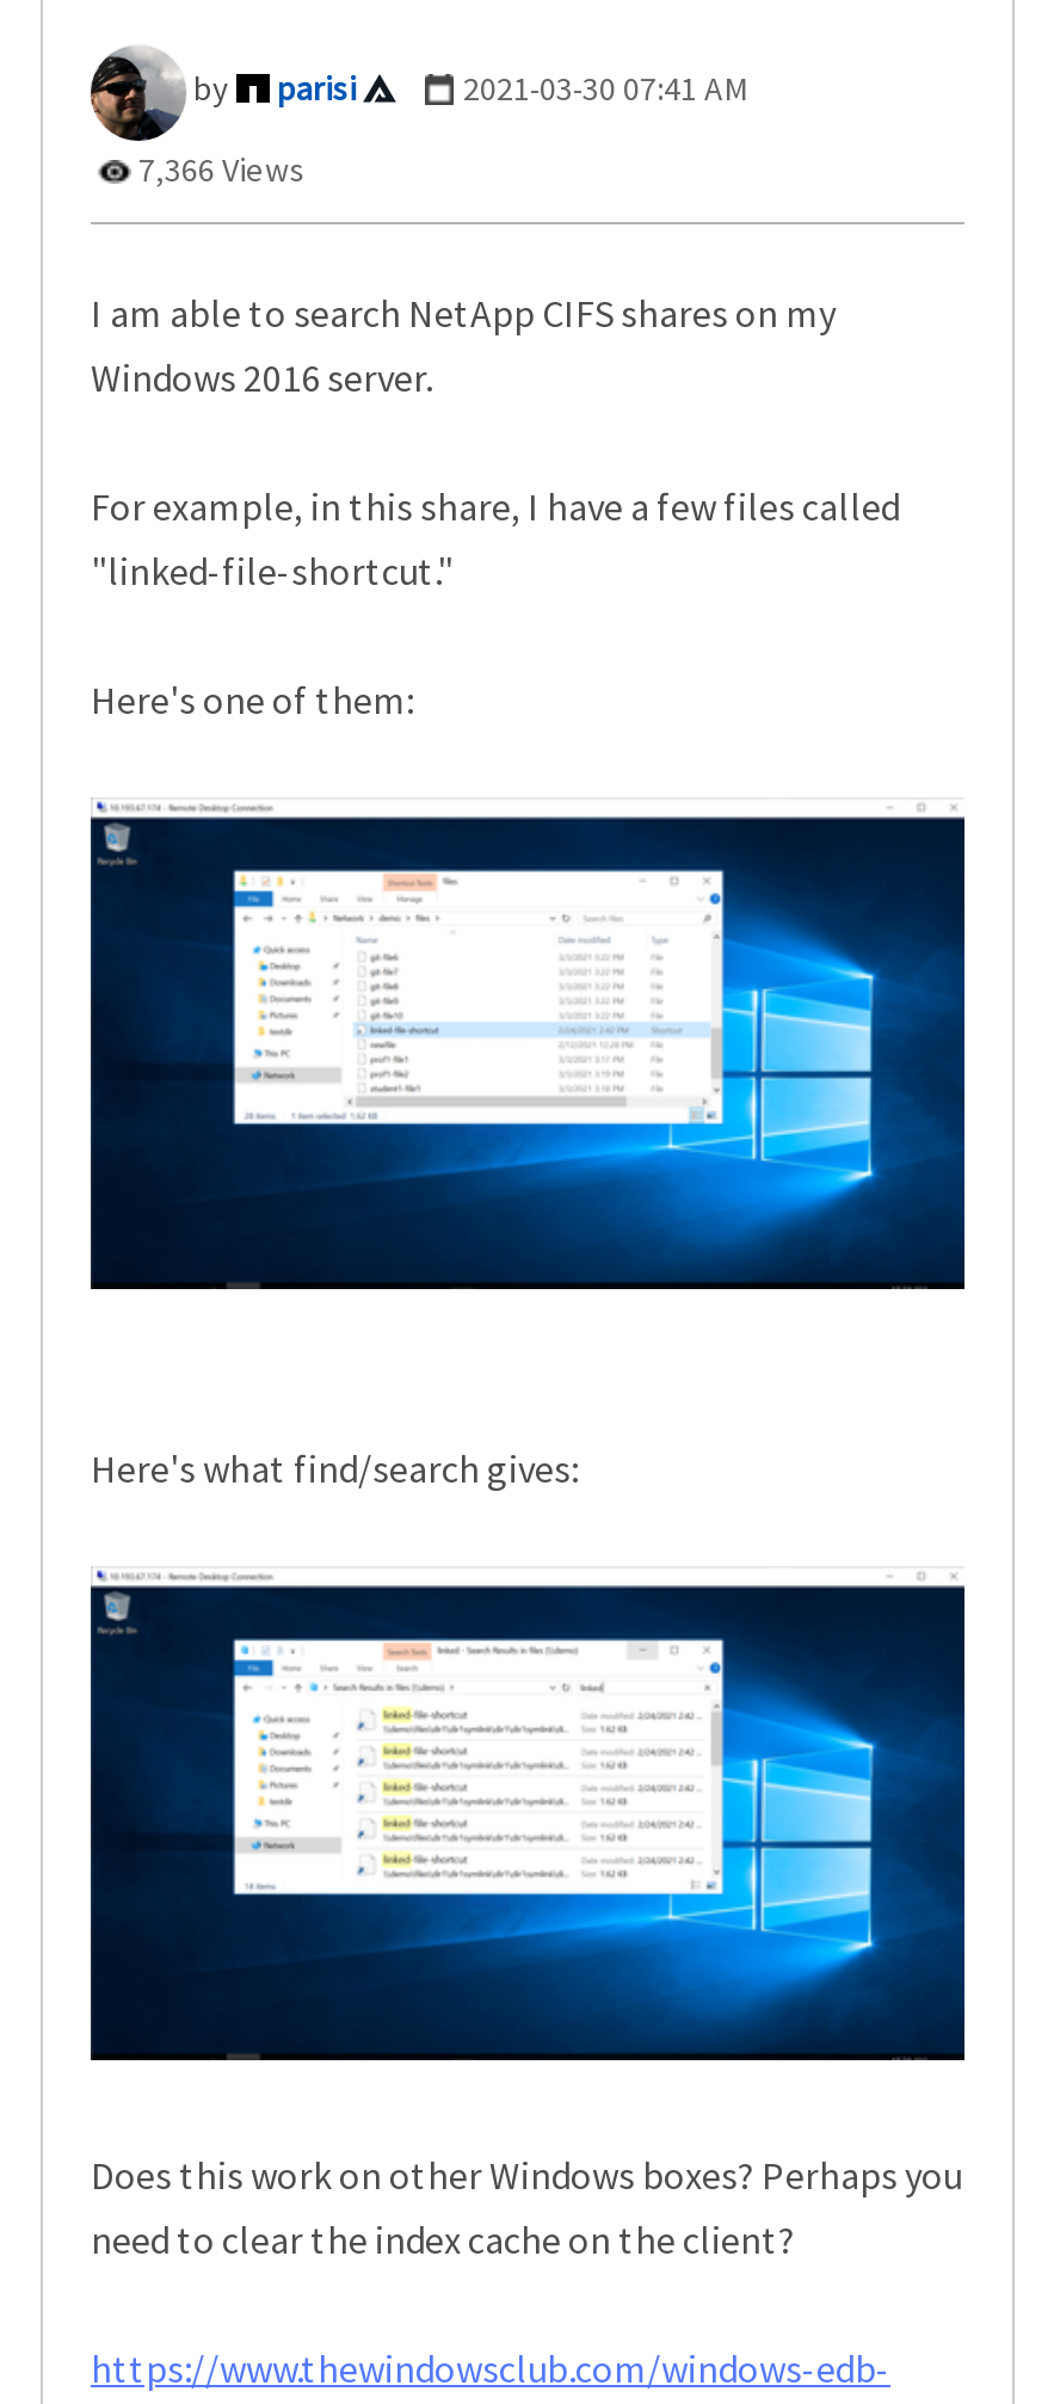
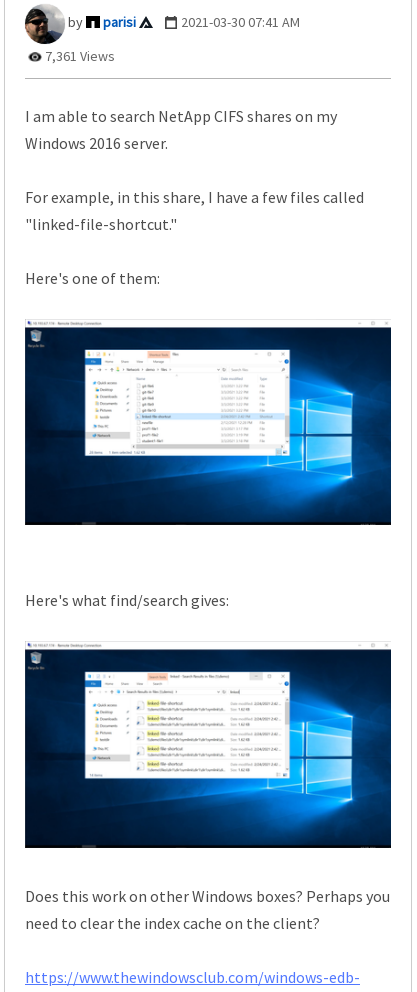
[131,147,306,190] 7,366 Views -> [42,47,115,65] 7,361 Views

